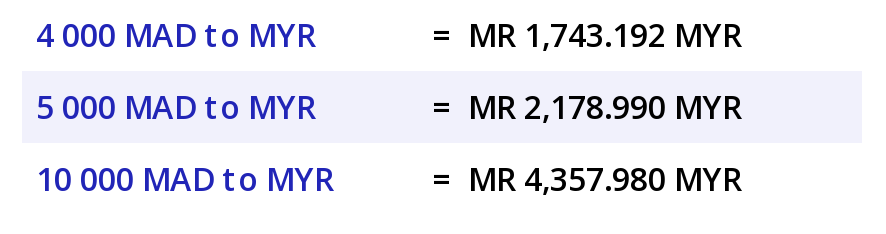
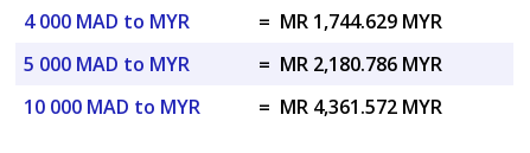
[432,13,742,57] = MR 1,743.192 MYR -> [258,8,442,34] = MR 1,744.629 MYR
[432,85,742,129] = MR 2,178.990 MYR -> [258,51,442,77] = MR 2,180.786 MYR
[432,157,742,201] = MR 4,357.980 MYR -> [258,94,442,120] = MR 4,361.572 MYR

